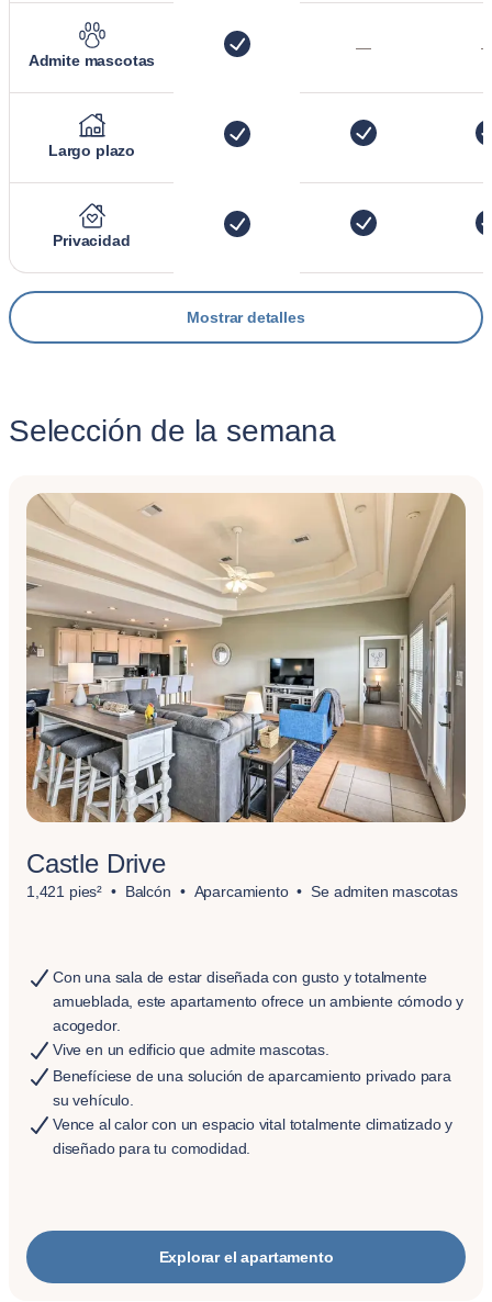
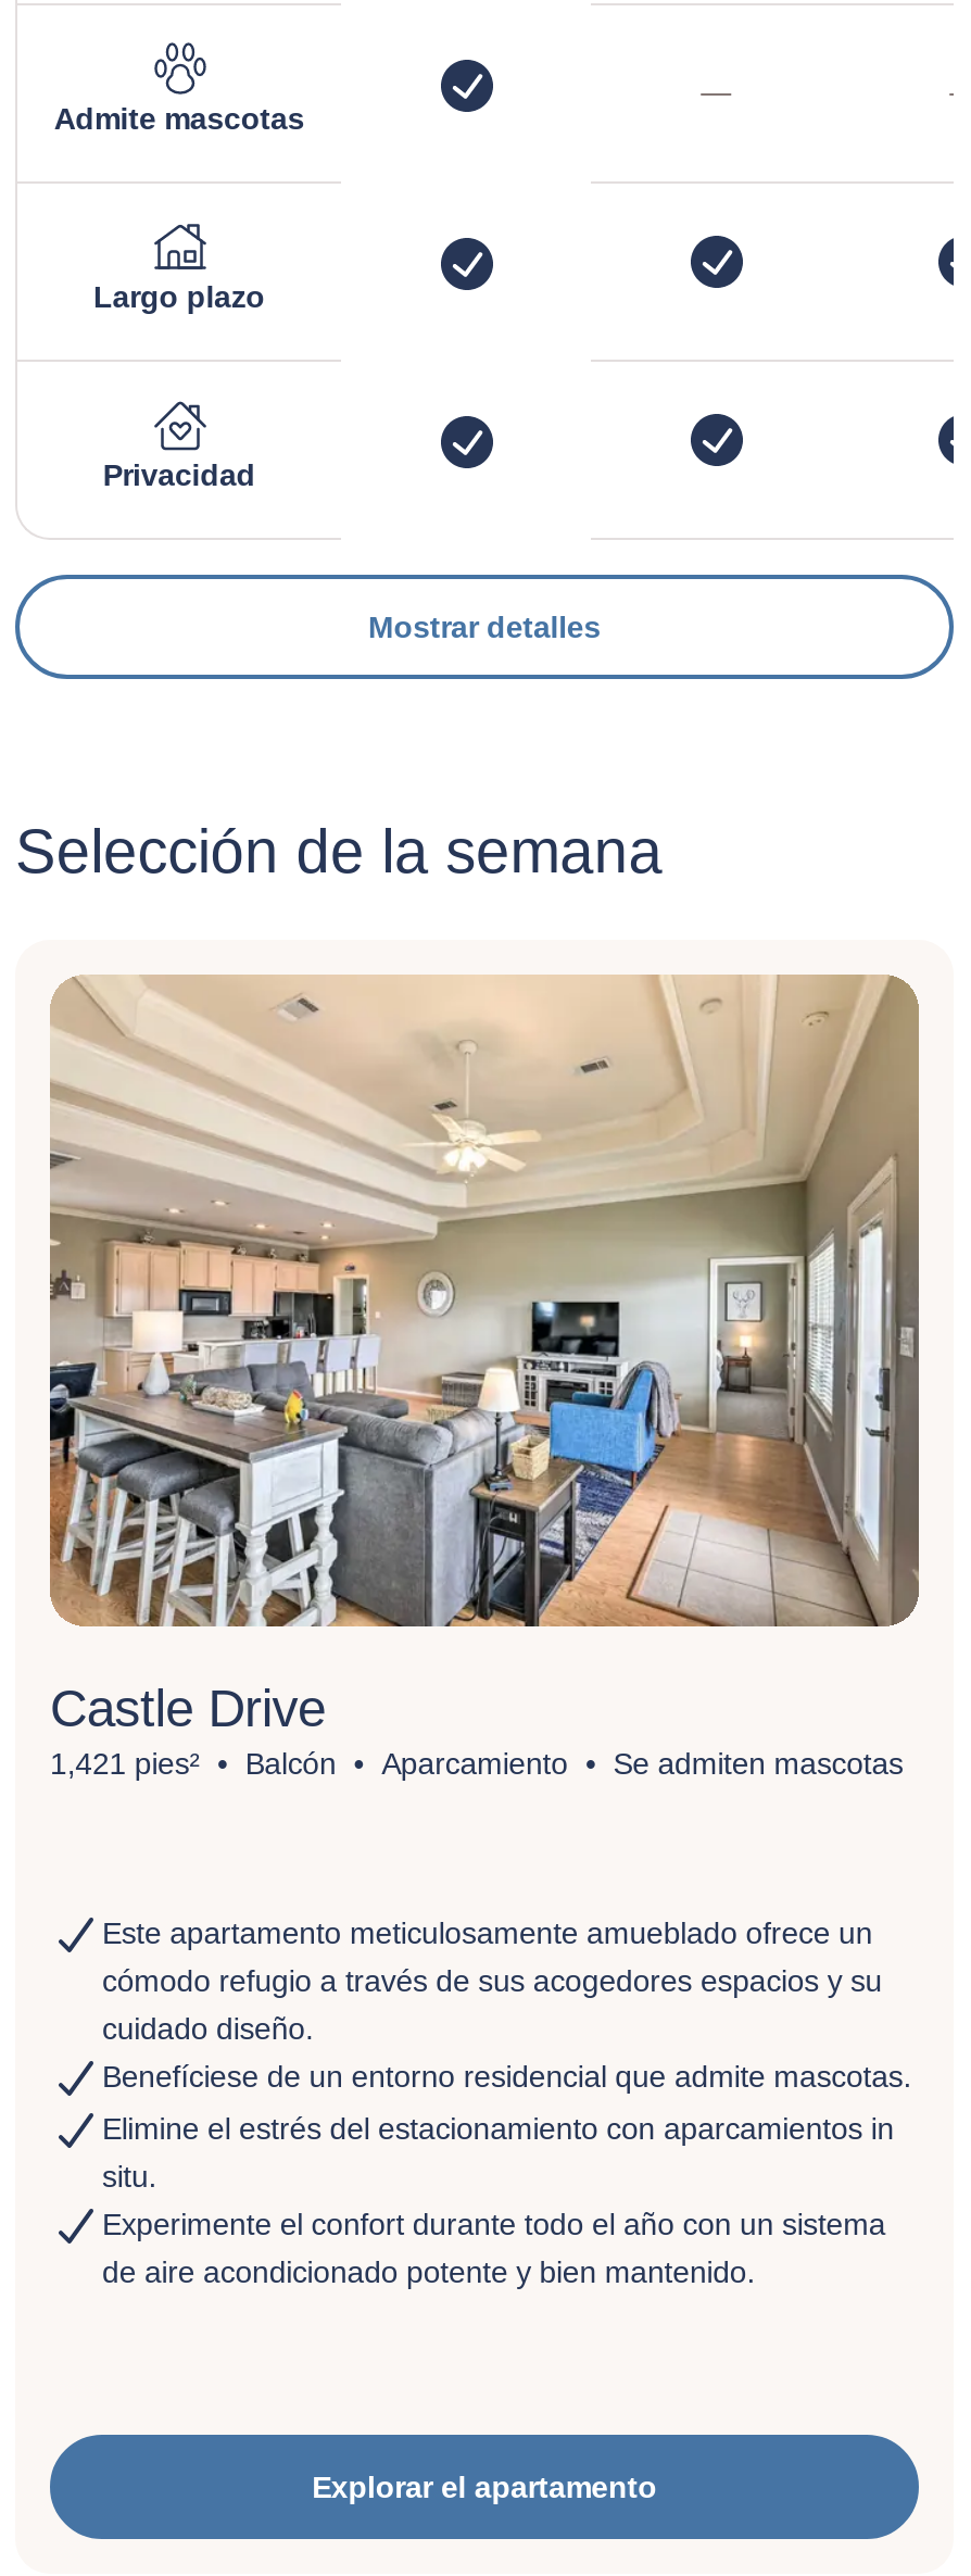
[53,968,464,1058] Con una sala de estar diseñada con gusto y totalmente | amueblada, este apartamento ofrece un ambiente cómodo y | acogedor. | Vive en un edificio que admite mascotas. -> [102,1915,911,2094] Este apartamento meticulosamente amueblado ofrece un | cómodo refugio a través de sus acogedores espacios y su | cuidado diseño. | Benefíciese de un entorno residencial que admite mascotas.
[53,1067,453,1157] Benefíciese de una solución de aparcamiento privado para | su vehículo. | Vence al calor con un espacio vital totalmente climatizado y | diseñado para tu comodidad. -> [102,2111,894,2289] Elimine el estrés del estacionamiento con aparcamientos in | situ. | Experimente el confort durante todo el año con un sistema | de aire acondicionado potente y bien mantenido.

